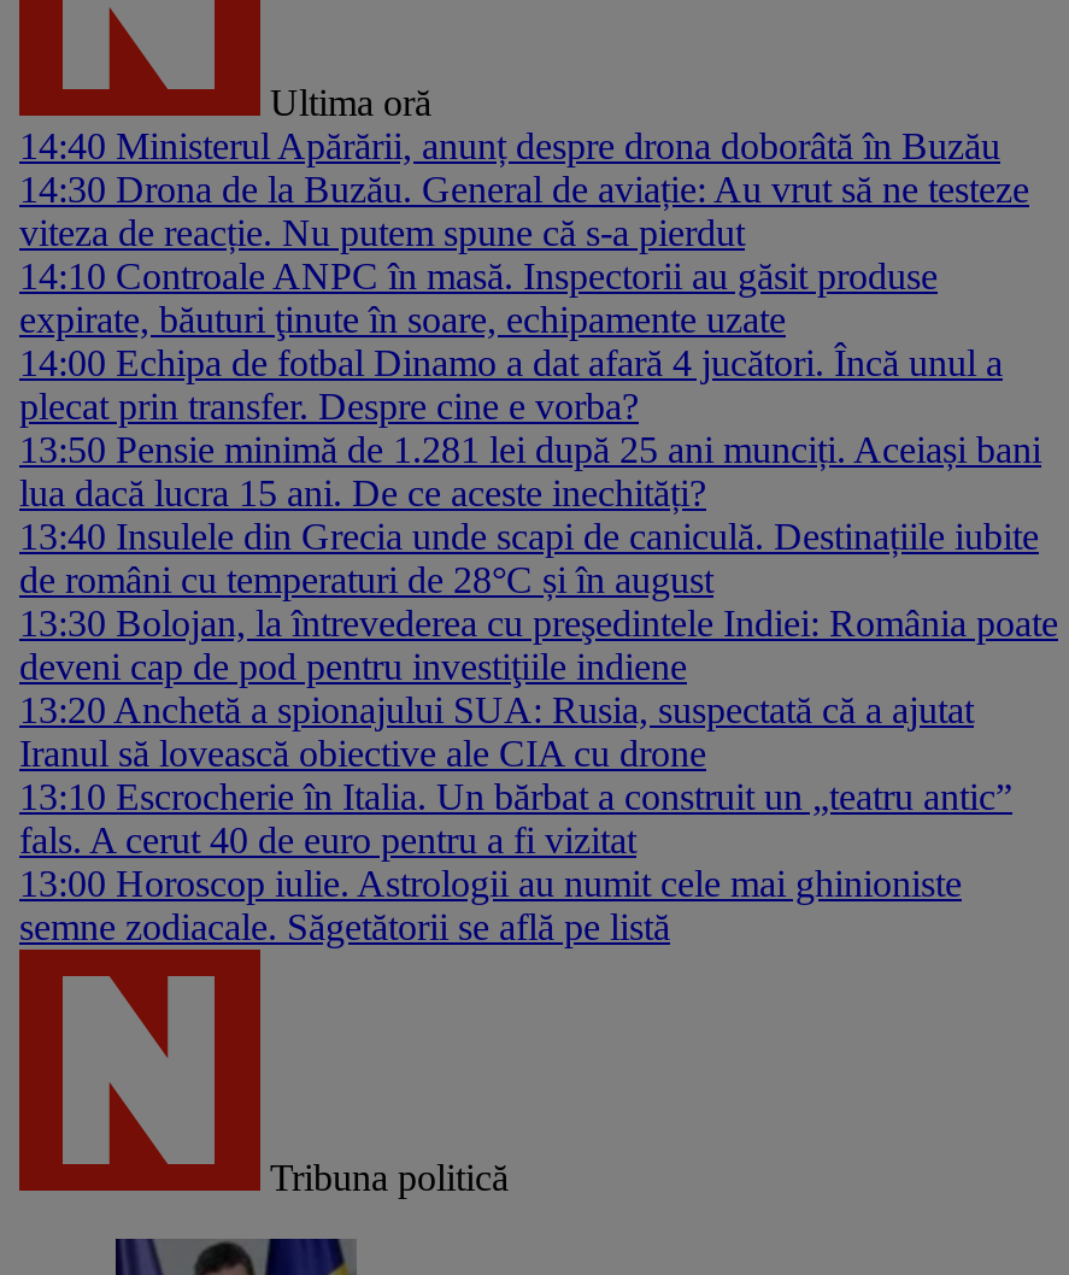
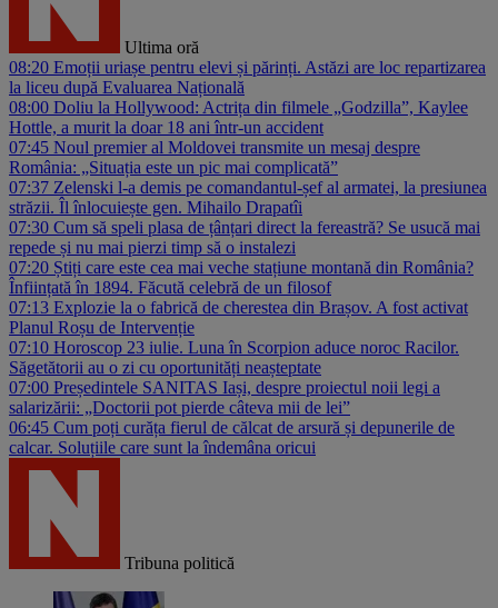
[19,126,1058,948] 14:40 Ministerul Apărării, anunț despre drona doborâtă în Buzău | 14:30 Drona de la Buzău. General de aviație: Au vrut să ne testeze | viteza de reacție. Nu putem spune că s-a pierdut | 14:10 Controale ANPC în masă. Inspectorii au găsit produse | expirate, băuturi ţinute în soare, echipamente uzate | 14:00 Echipa de fotbal Dinamo a dat afară 4 jucători. Încă unul a | plecat prin transfer. Despre cine e vorba? | 13:50 Pensie minimă de 1.281 lei după 25 ani munciți. Aceiași bani | lua dacă lucra 15 ani. De ce aceste inechități? | 13:40 Insulele din Grecia unde scapi de caniculă. Destinațiile iubite | de români cu temperaturi de 28°C și în august | 13:30 Bolojan, la întrevederea cu preşedintele Indiei: România poate | deveni cap de pod pentru investiţiile indiene | 13:20 Anchetă a spionajului SUA: Rusia, suspectată că a ajutat | Iranul să lovească obiective ale CIA cu drone | 13:10 Escrocherie în Italia. Un bărbat a construit un „teatru antic” | fals. A cerut 40 de euro pentru a fi vizitat | 13:00 Horoscop iulie. Astrologii au numit cele mai ghinioniste | semne zodiacale. Săgetătorii se află pe listă -> [9,58,487,457] 08:20 Emoții uriașe pentru elevi și părinți. Astăzi are loc repartizarea | la liceu după Evaluarea Națională | 08:00 Doliu la Hollywood: Actrița din filmele „Godzilla”, Kaylee | Hottle, a murit la doar 18 ani într-un accident | 07:45 Noul premier al Moldovei transmite un mesaj despre | România: „Situația este un pic mai complicată” | 07:37 Zelenski l-a demis pe comandantul-șef al armatei, la presiunea | străzii. Îl înlocuiește gen. Mihailo Drapatîi | 07:30 Cum să speli plasa de țânțari direct la fereastră? Se usucă mai | repede și nu mai pierzi timp să o instalezi | 07:20 Știți care este cea mai veche stațiune montană din România? | Înființată în 1894. Făcută celebră de un filosof | 07:13 Explozie la o fabrică de cherestea din Brașov. A fost activat | Planul Roșu de Intervenție | 07:10 Horoscop 23 iulie. Luna în Scorpion aduce noroc Racilor. | Săgetătorii au o zi cu oportunități neașteptate | 07:00 Președintele SANITAS Iași, despre proiectul noii legi a | salarizării: „Doctorii pot pierde câteva mii de lei” | 06:45 Cum poți curăța fierul de călcat de arsură și depunerile de | calcar. Soluțiile care sunt la îndemâna oricui

